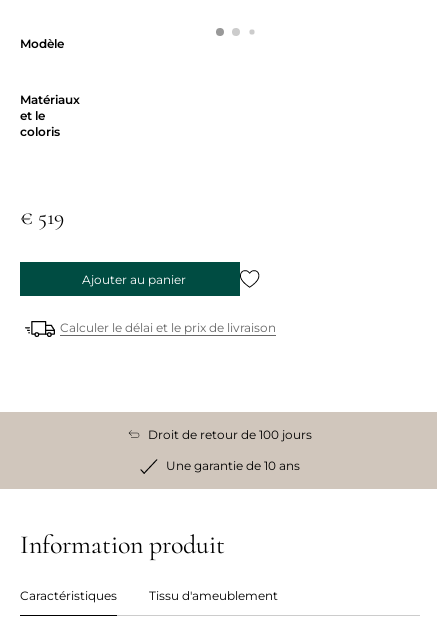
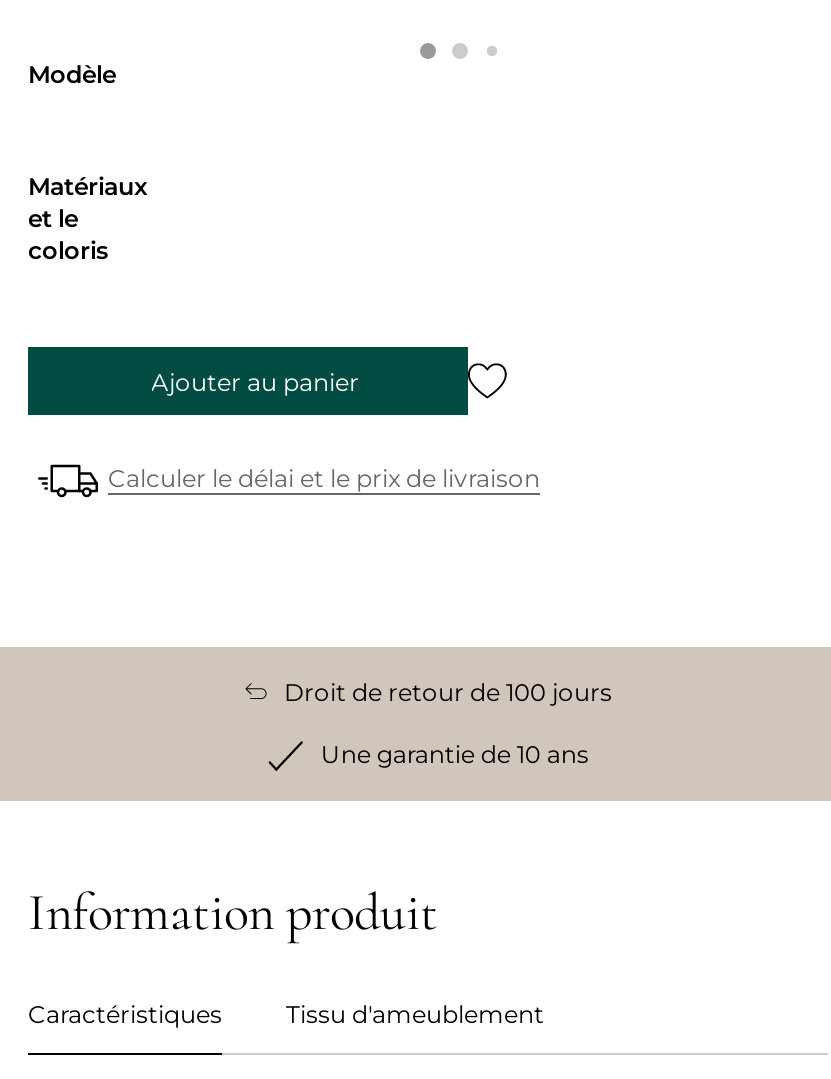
[20,204,64,230] € 519 -> none

